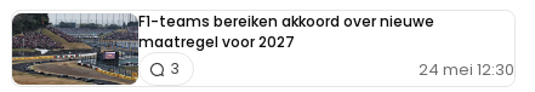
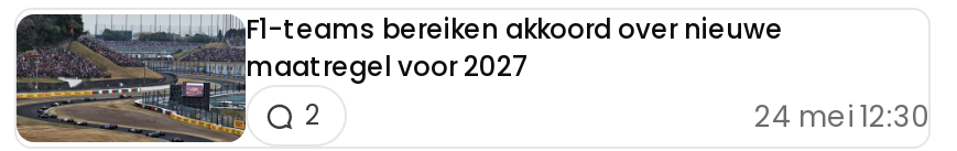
[171,58,180,79] 3 -> [305,96,320,134] 2

